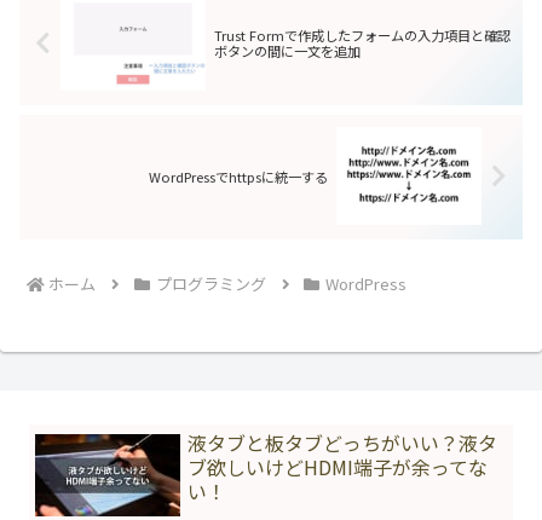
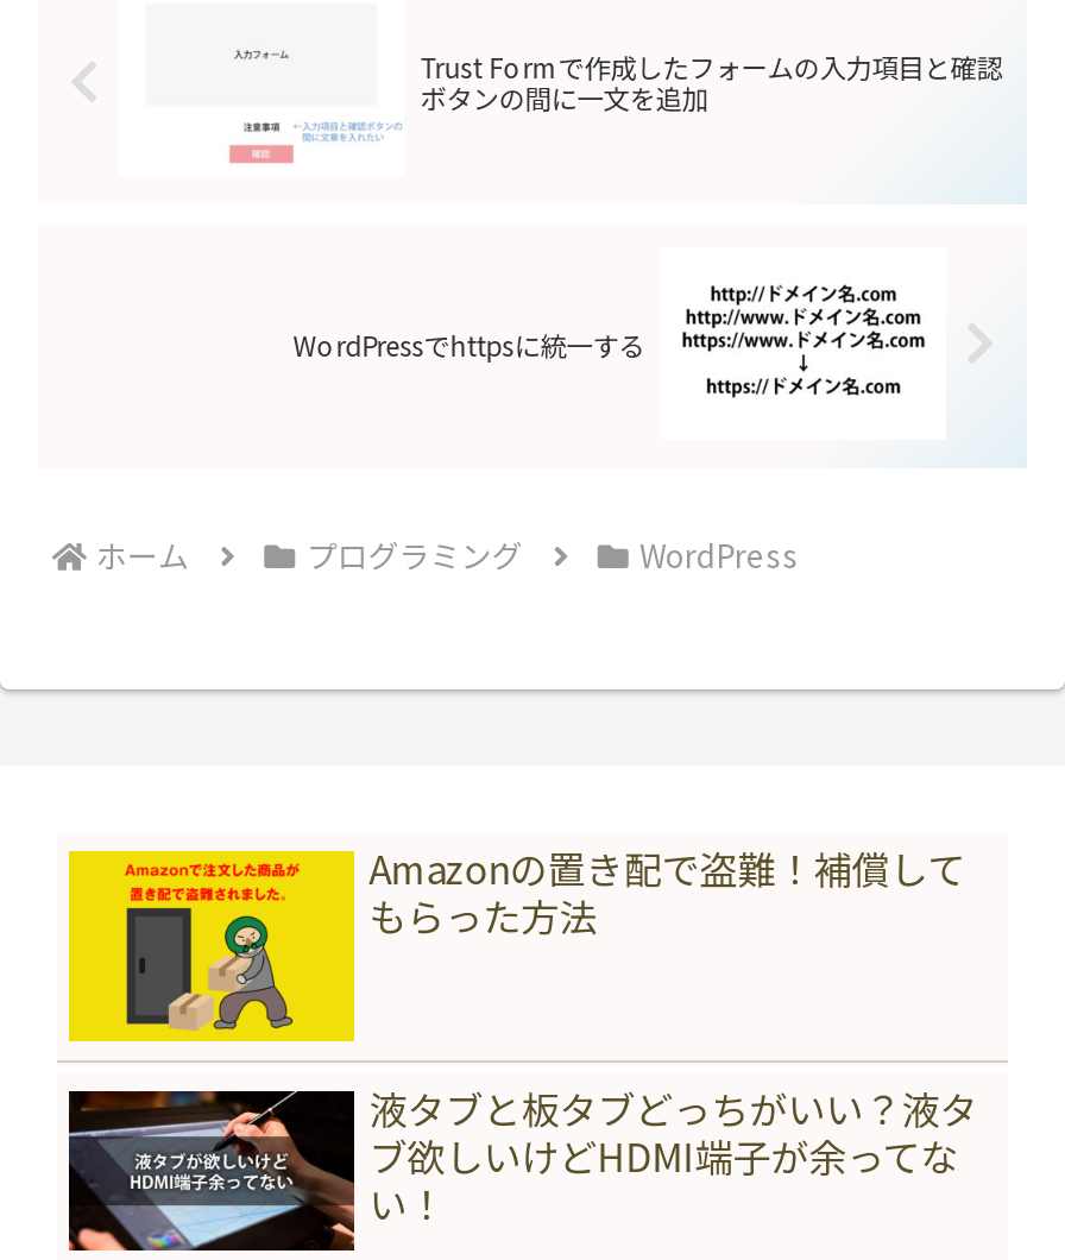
none -> [67,838,966,1044] [image] | Amazonの置き配で盗難！補償して | もらった方法

